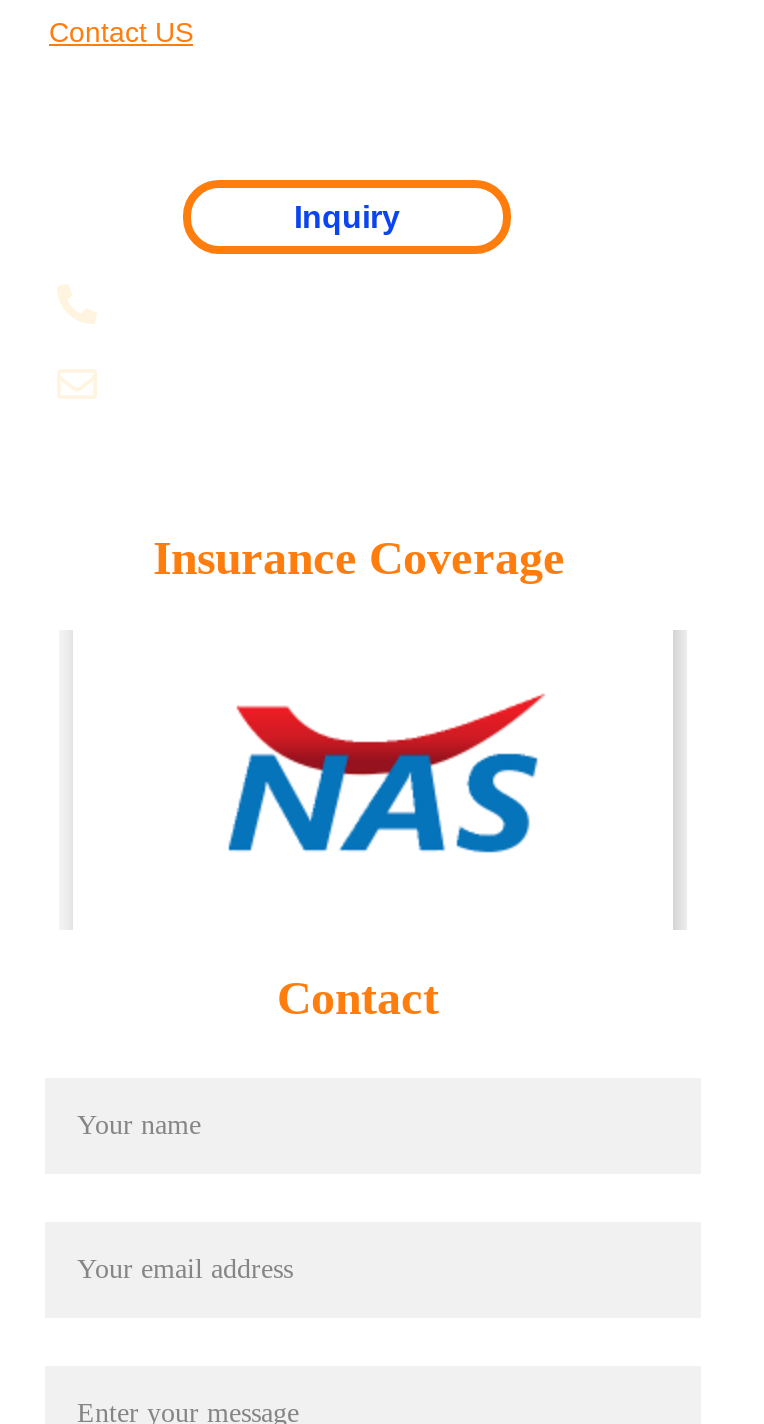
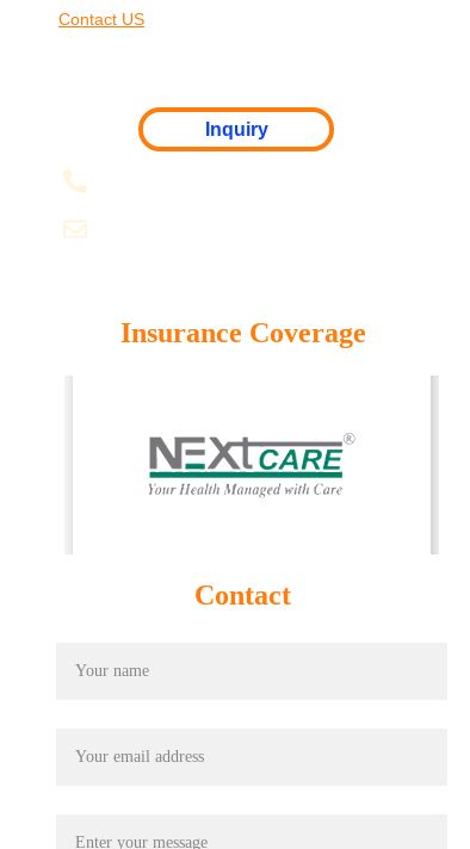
[201,694,545,854] [image] -> [148,414,355,509] [image]

